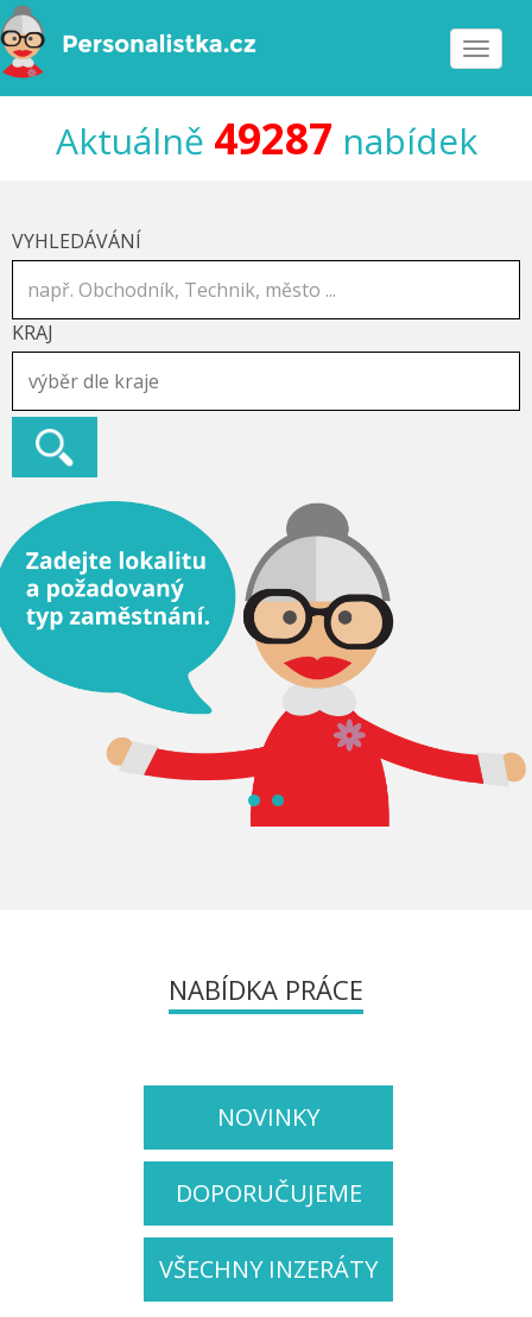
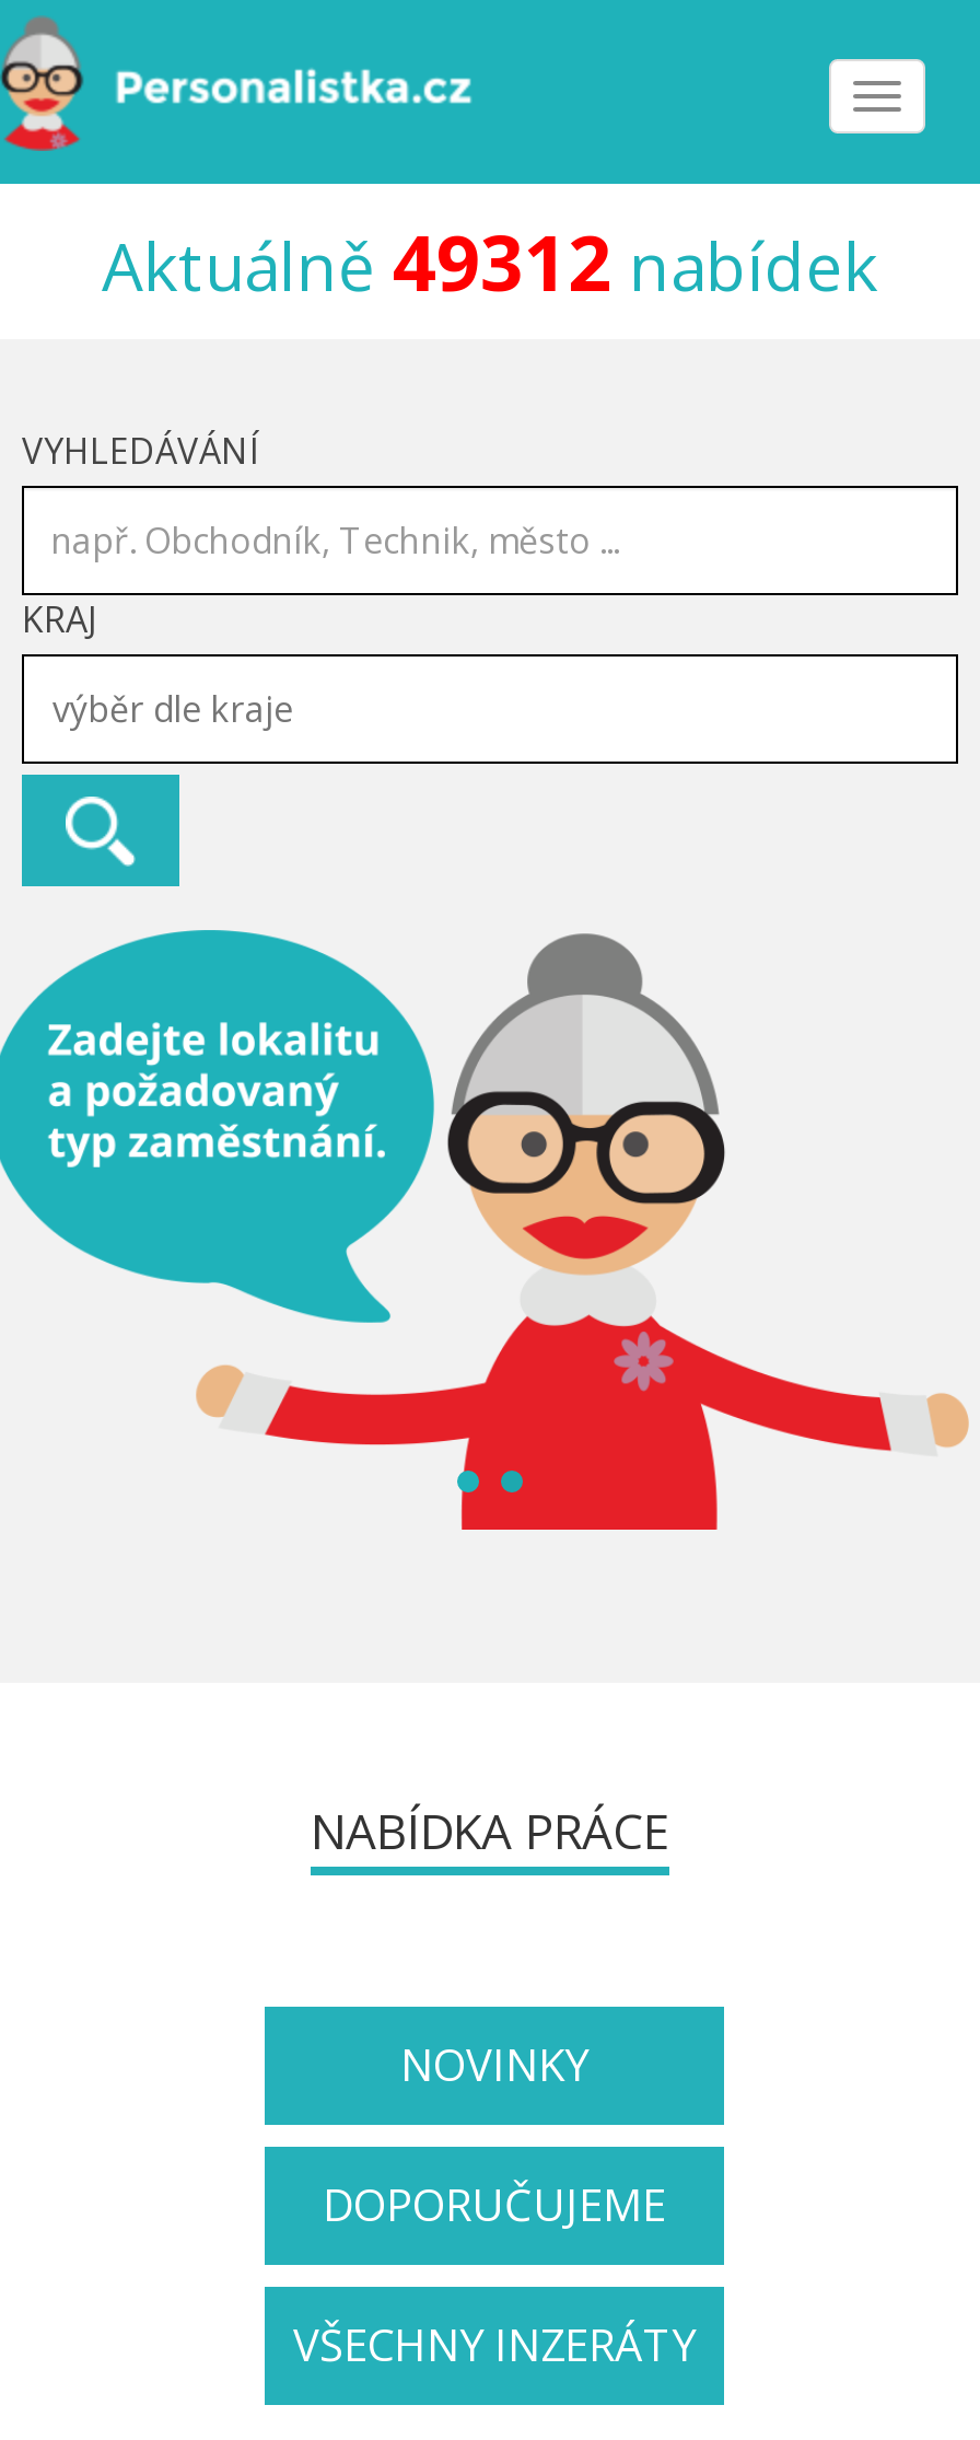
[55,110,477,166] Aktuálně 49287 nabídek -> [102,210,878,313] Aktuálně 49312 nabídek

